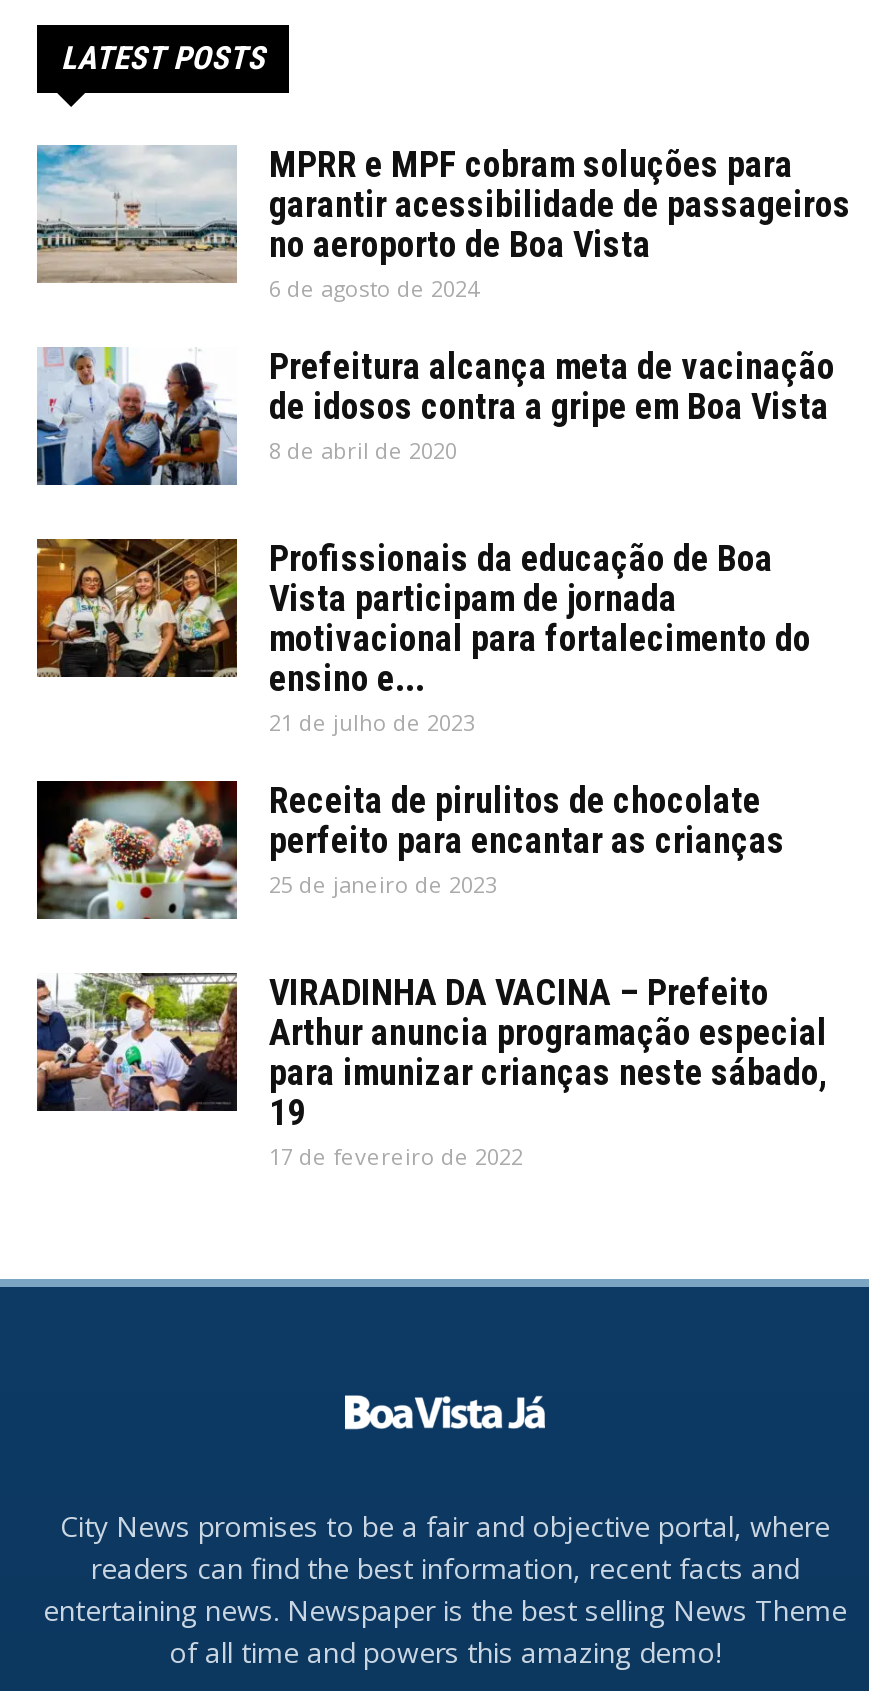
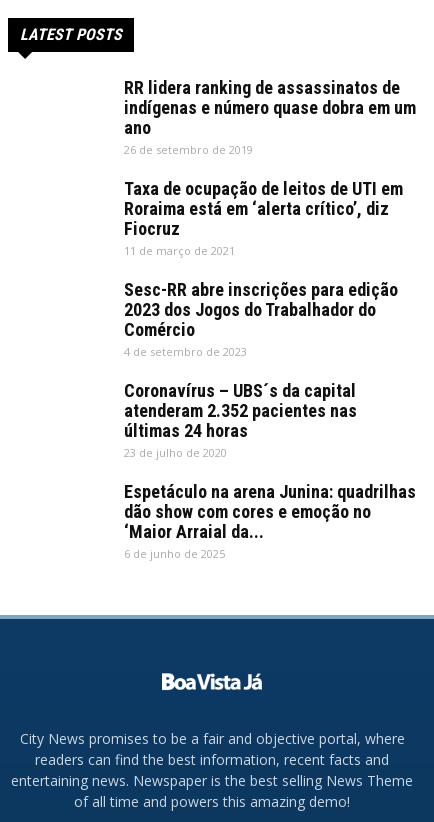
[35,143,239,285] [image] -> none
[269,143,851,303] MPRR e MPF cobram soluções para | garantir acessibilidade de passageiros | no aeroporto de Boa Vista | 6 de agosto de 2024 -> [124,77,416,157] RR lidera ranking de assassinatos de | indígenas e número quase dobra em um | ano | 26 de setembro de 2019
[35,345,239,487] [image] -> none
[269,345,835,465] Prefeitura alcança meta de vacinação | de idosos contra a gripe em Boa Vista | 8 de abril de 2020 -> [124,178,403,258] Taxa de ocupação de leitos de UTI em | Roraima está em ‘alerta crítico’, diz | Fiocruz | 11 de março de 2021
[35,537,239,679] [image] -> none
[269,537,811,737] Profissionais da educação de Boa | Vista participam de jornada | motivacional para fortalecimento do | ensino e... | 21 de julho de 2023 -> [124,279,398,359] Sesc-RR abre inscrições para edição | 2023 dos Jogos do Trabalhador do | Comércio | 4 de setembro de 2023
[35,779,239,921] [image] -> none
[269,779,785,899] Receita de pirulitos de chocolate | perfeito para encantar as crianças | 25 de janeiro de 2023 -> [124,380,357,460] Coronavírus – UBS´s da capital | atenderam 2.352 pacientes nas | últimas 24 horas | 23 de julho de 2020
[35,971,239,1113] [image] -> none
[269,971,829,1171] VIRADINHA DA VACINA – Prefeito | Arthur anuncia programação especial | para imunizar crianças neste sábado, | 19 | 17 de fevereiro de 2022 -> [124,481,416,561] Espetáculo na arena Junina: quadrilhas | dão show com cores e emoção no | ‘Maior Arraial da... | 6 de junho de 2025

